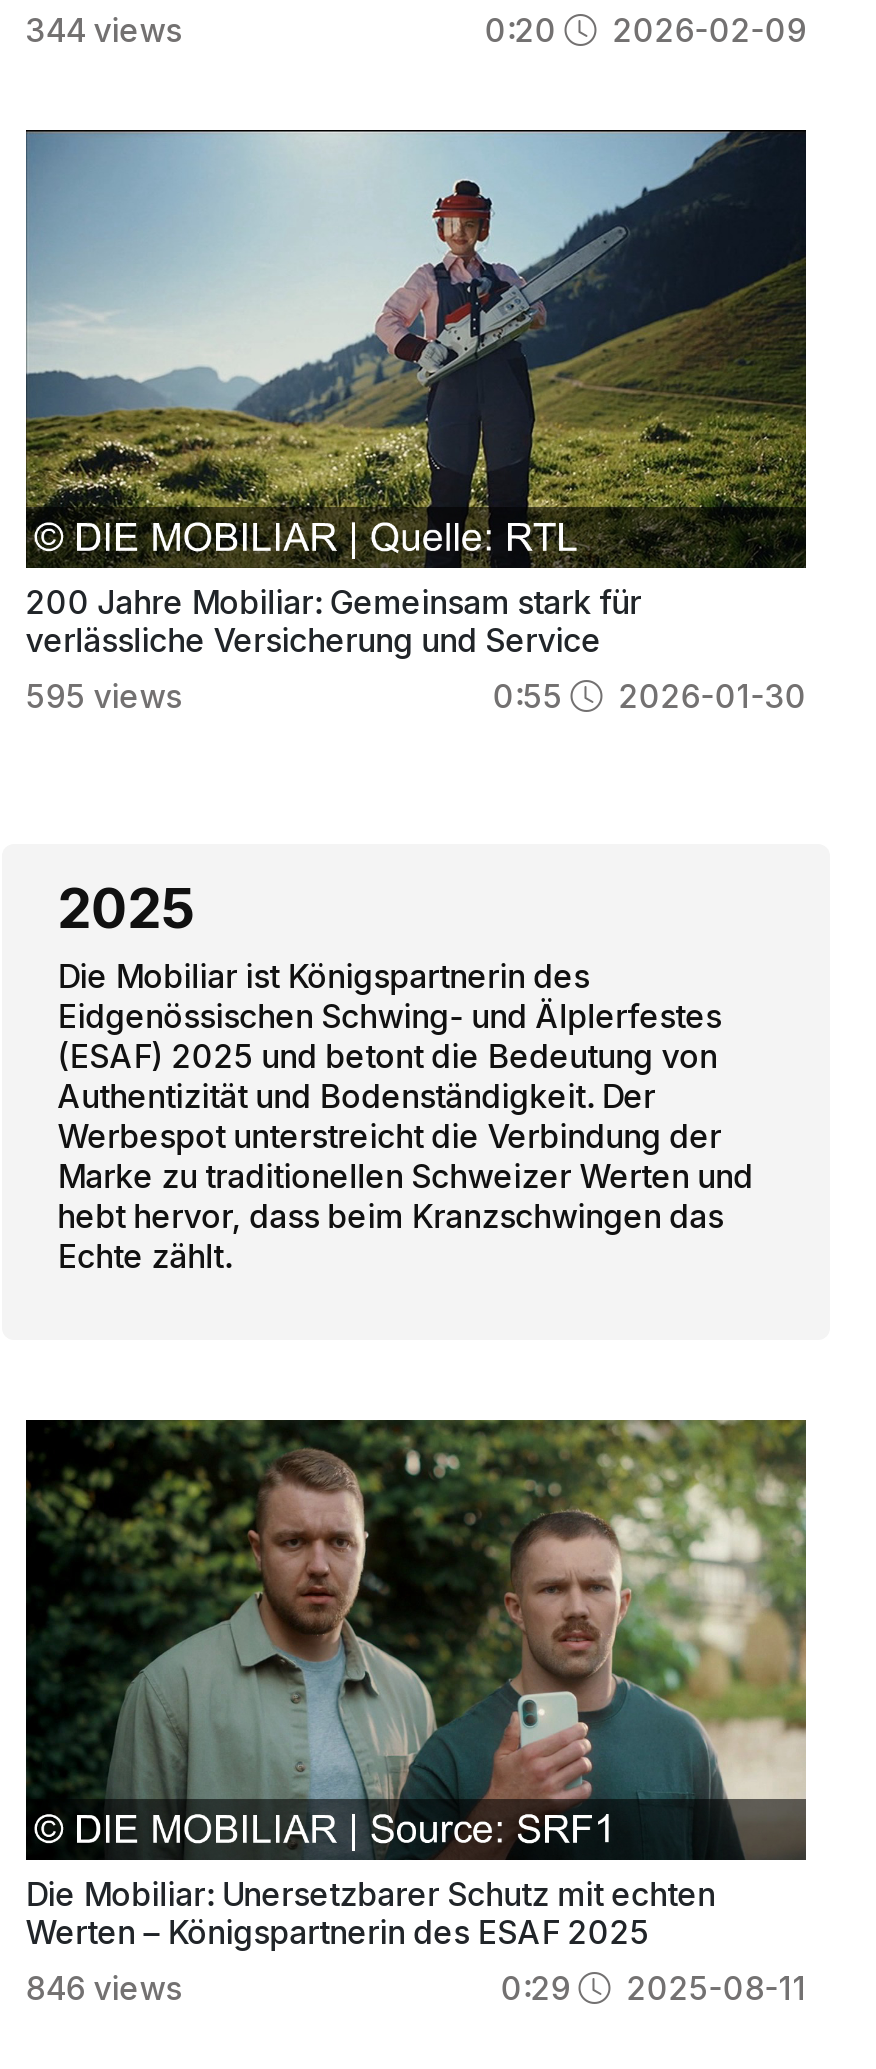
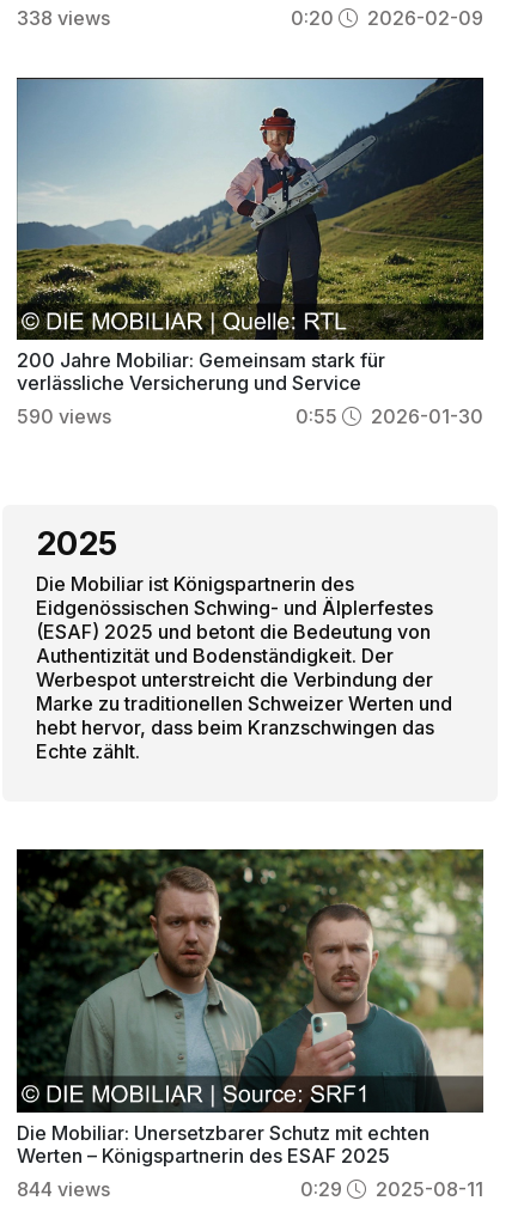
[26,9,182,49] 344 views -> [17,6,110,29] 338 views
[26,676,182,716] 595 views -> [17,405,111,429] 590 views
[26,1968,182,2008] 846 views -> [17,1177,110,1201] 844 views

